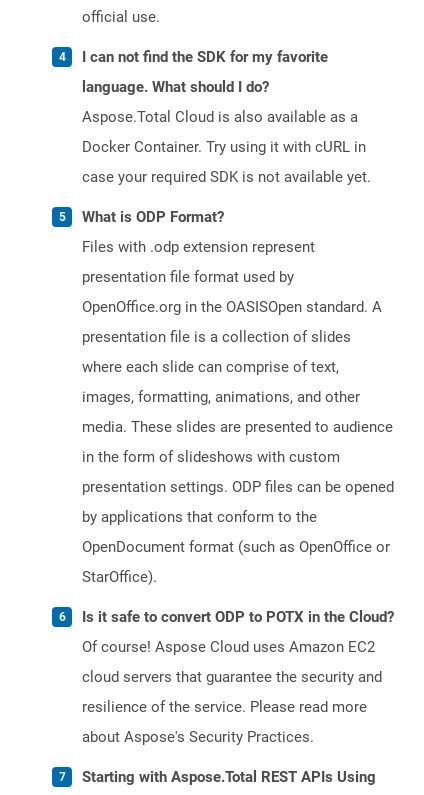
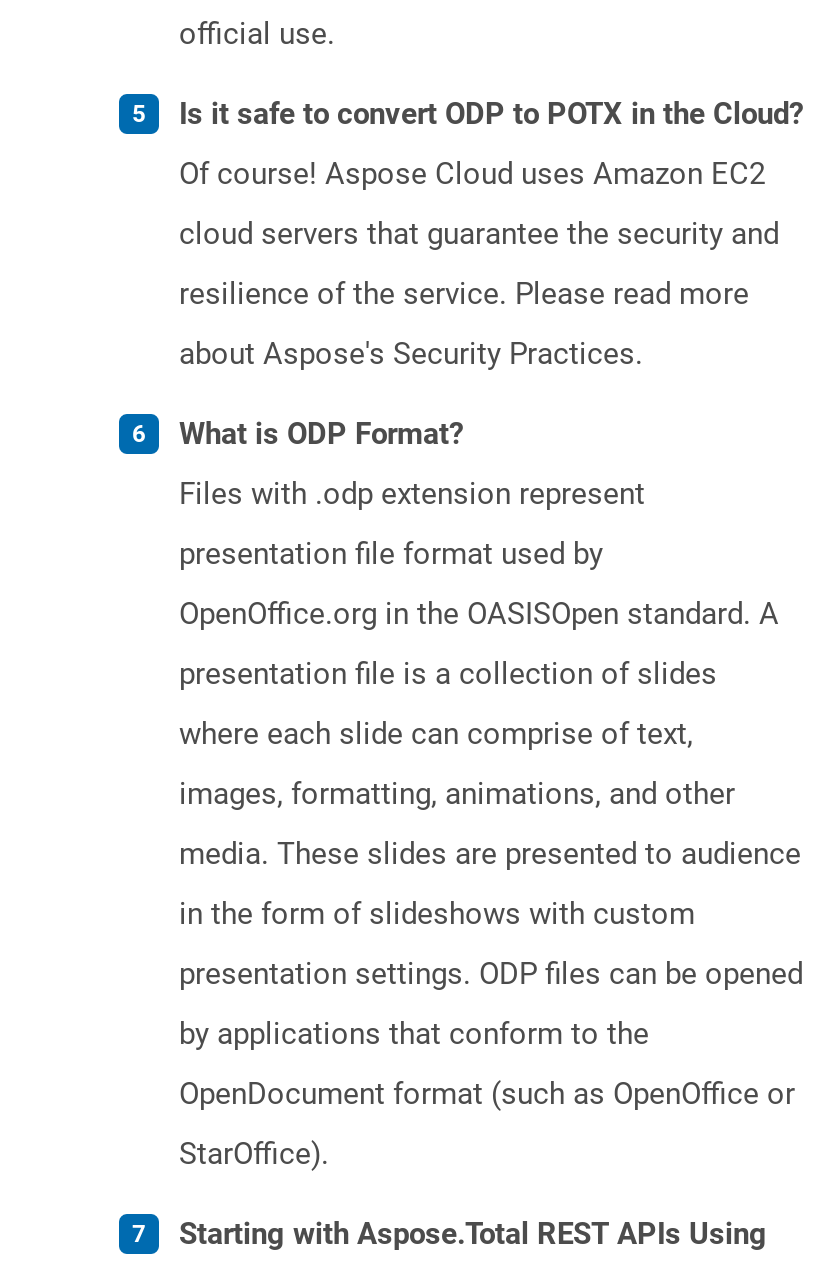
[82,48,328,66] I can not find the SDK for my favorite -> none
[82,78,269,96] language. What should I do? -> none
[82,108,358,126] Aspose.Total Cloud is also available as a -> none
[82,138,366,156] Docker Container. Try using it with cURL in -> none
[82,168,371,186] case your required SDK is not available yet. -> none
moved [82,608,394,626] -> [179,96,803,132]: Is it safe to convert ODP to POTX in the Cloud?
moved [82,638,375,656] -> [179,156,765,192]: Of course! Aspose Cloud uses Amazon EC2
moved [82,668,382,686] -> [179,216,779,252]: cloud servers that guarantee the security and
moved [82,698,367,716] -> [179,276,749,312]: resilience of the service. Please read more
moved [82,728,314,746] -> [179,336,643,372]: about Aspose's Security Practices.

